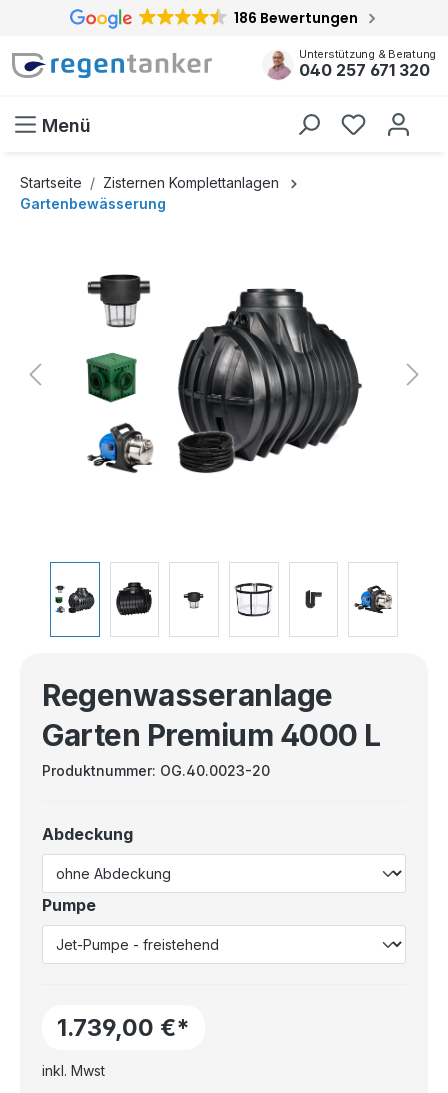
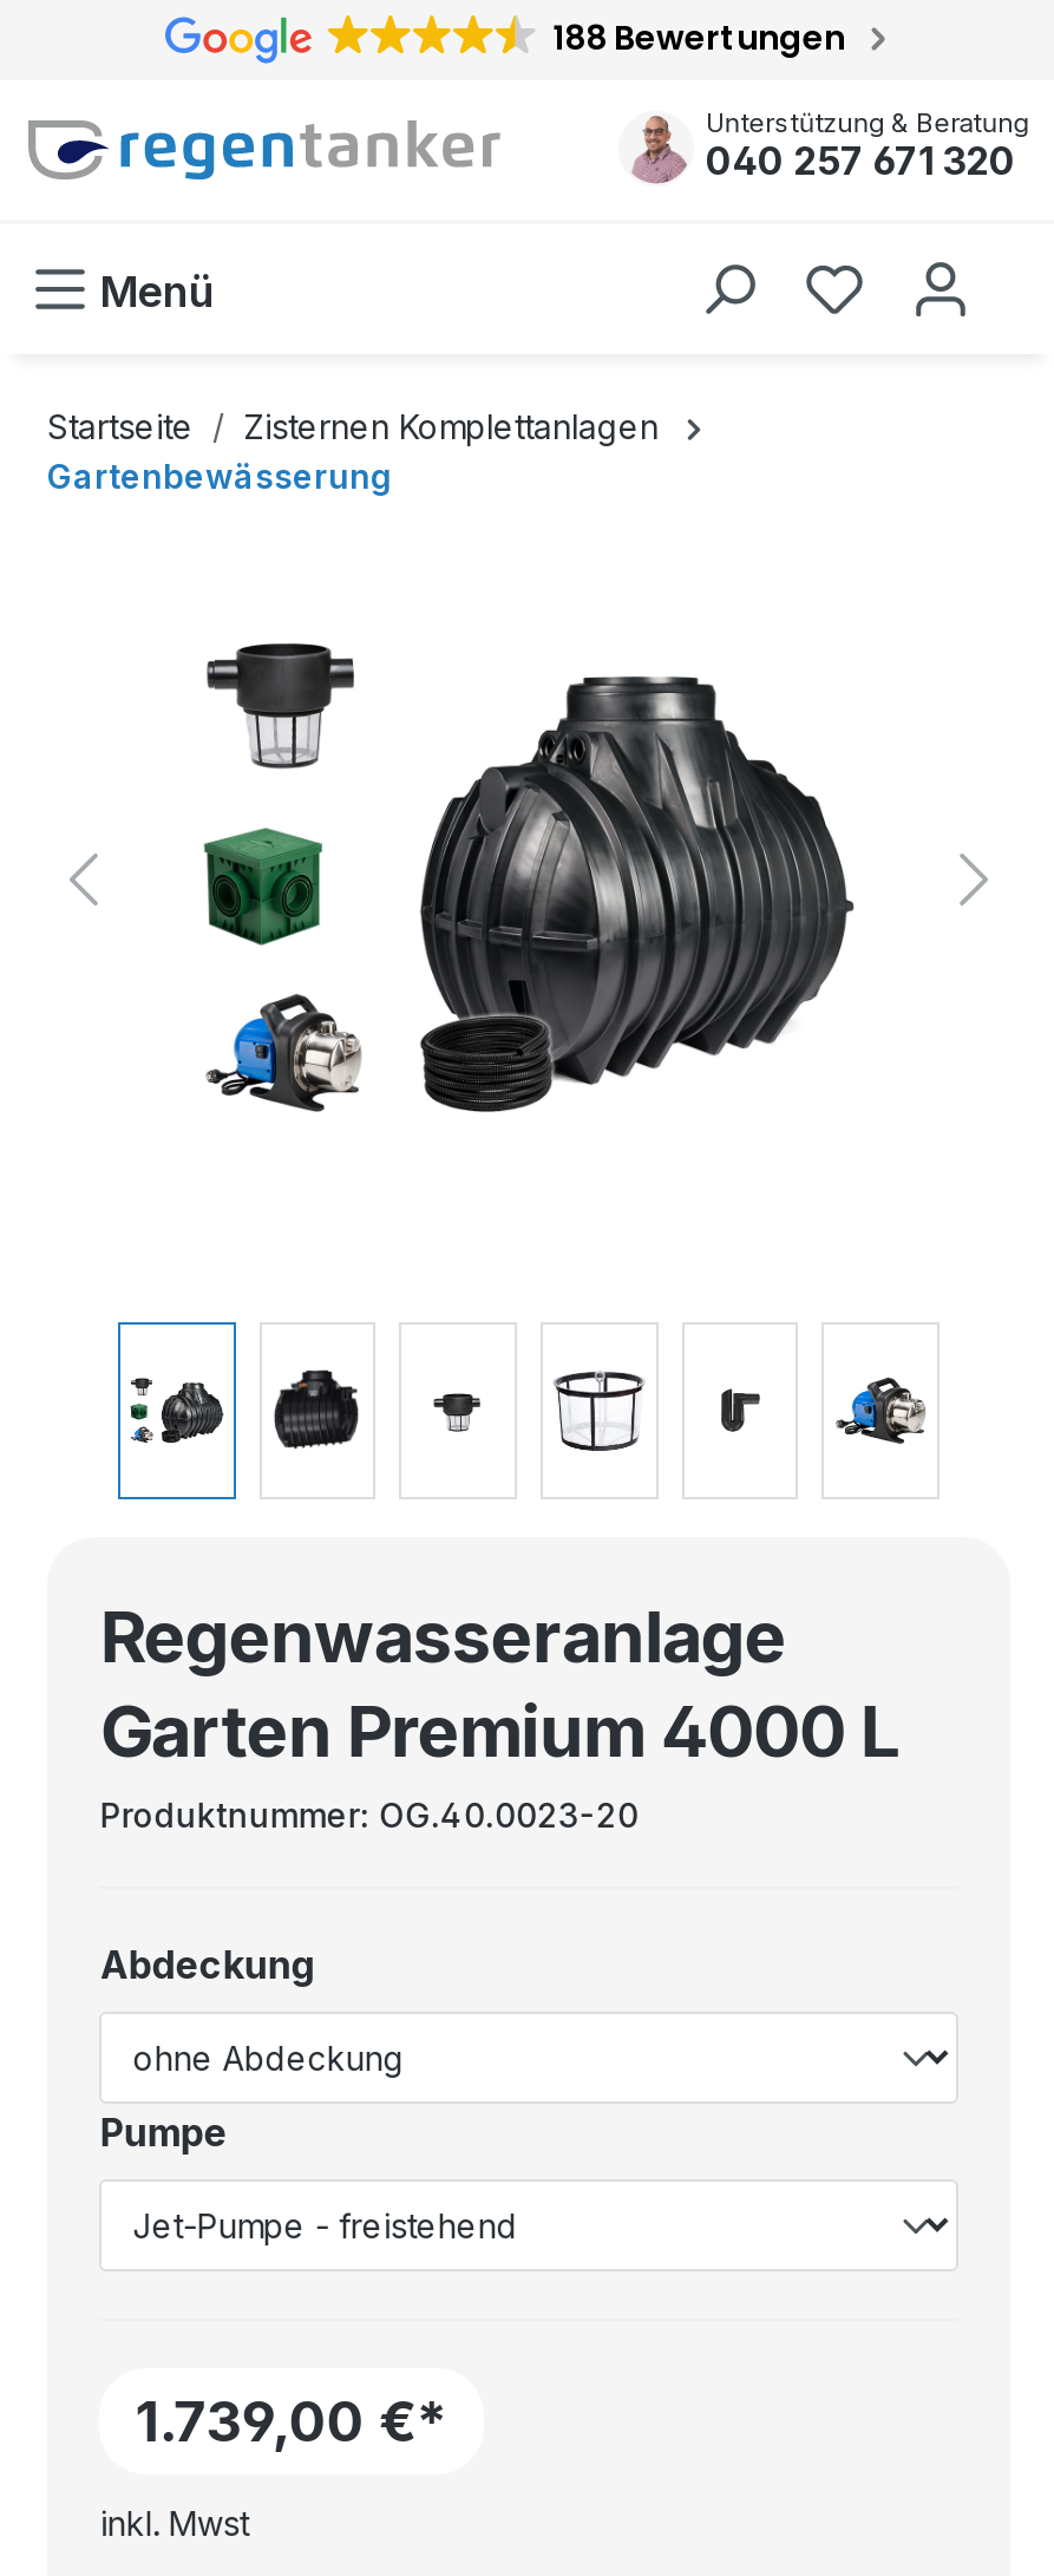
[234,8,358,28] 186 Bewertungen -> [552,15,845,62] 188 Bewertungen

